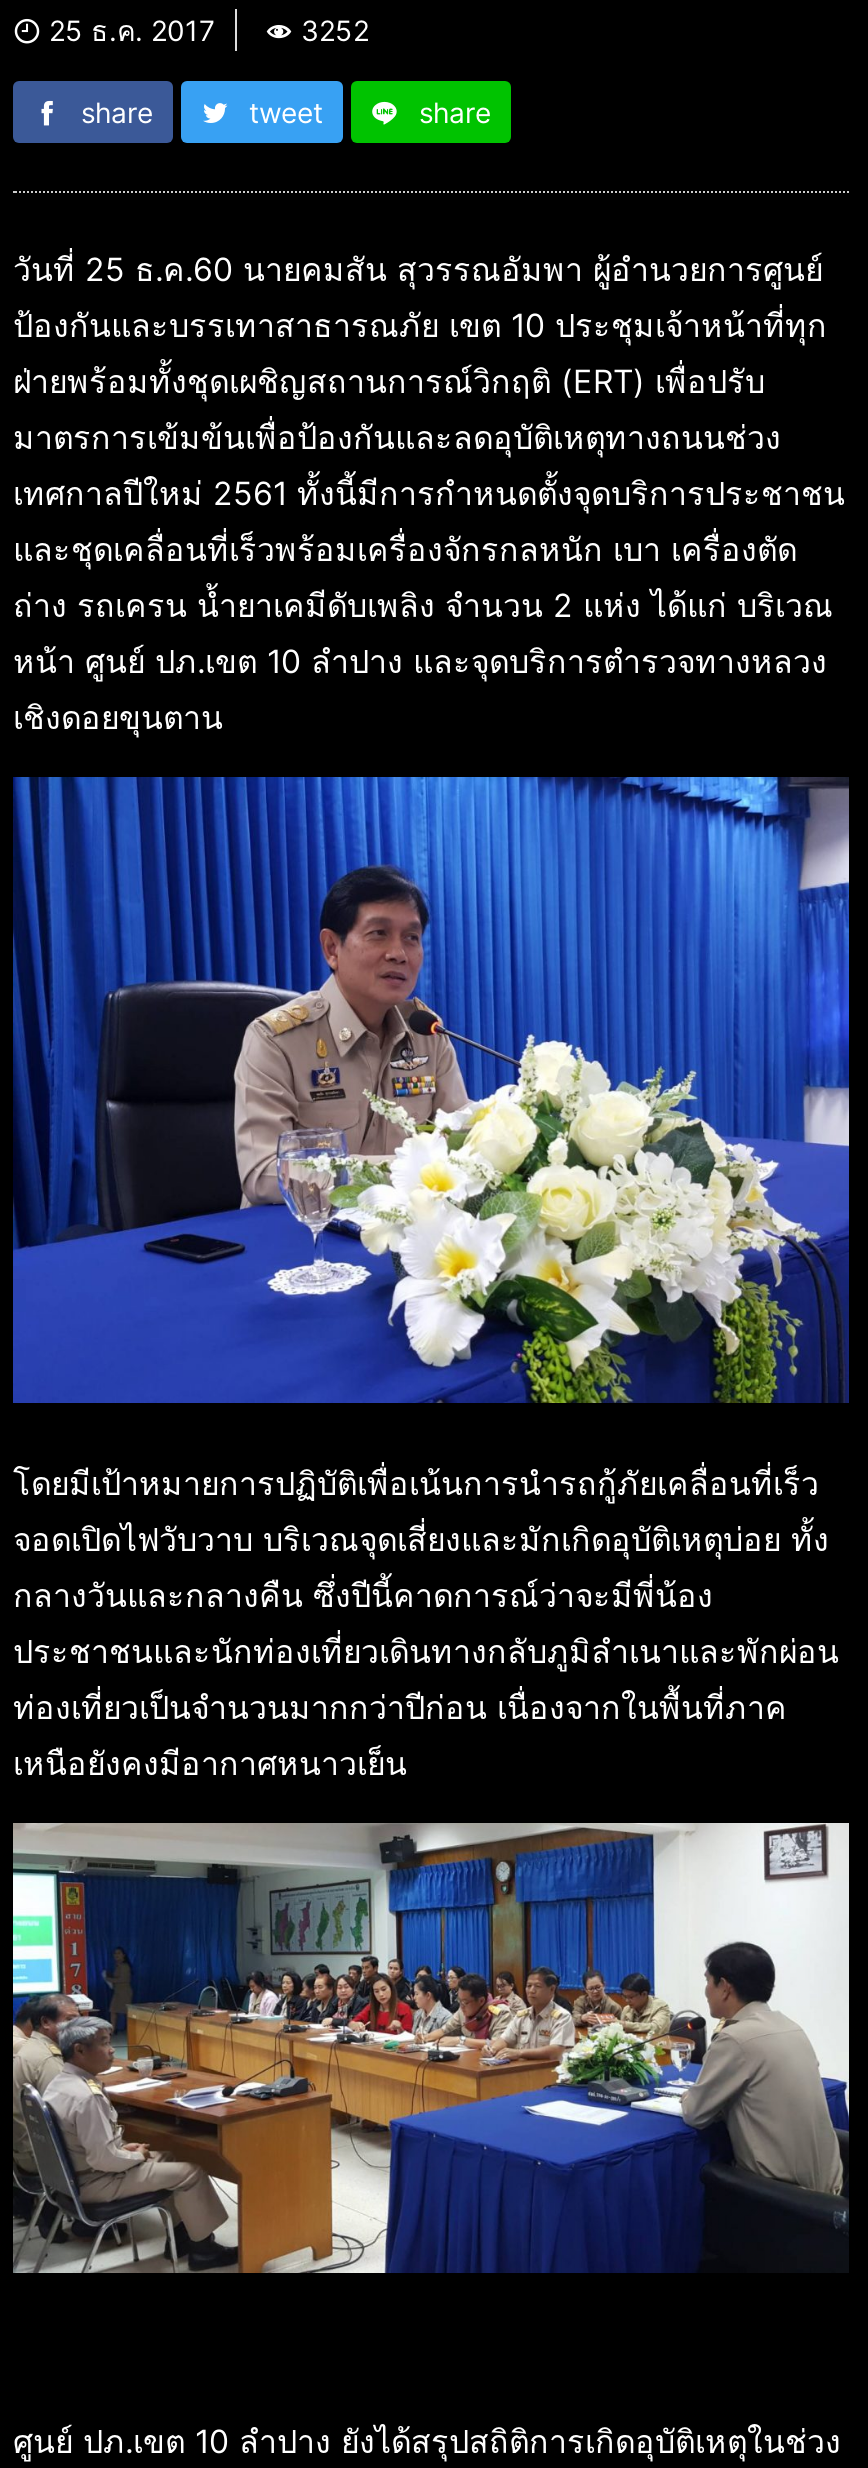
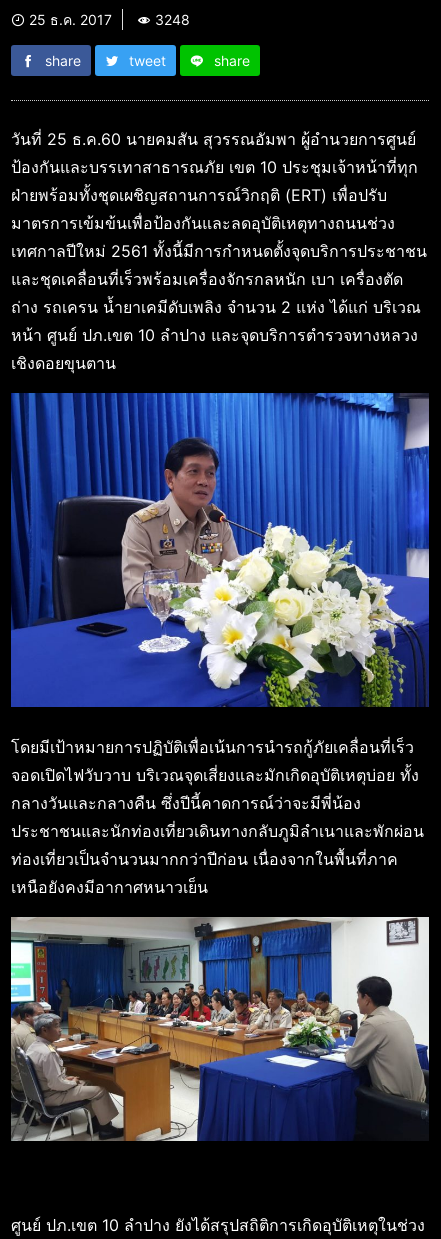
[293,13,369,47] 3252 -> [151,11,190,28] 3248

